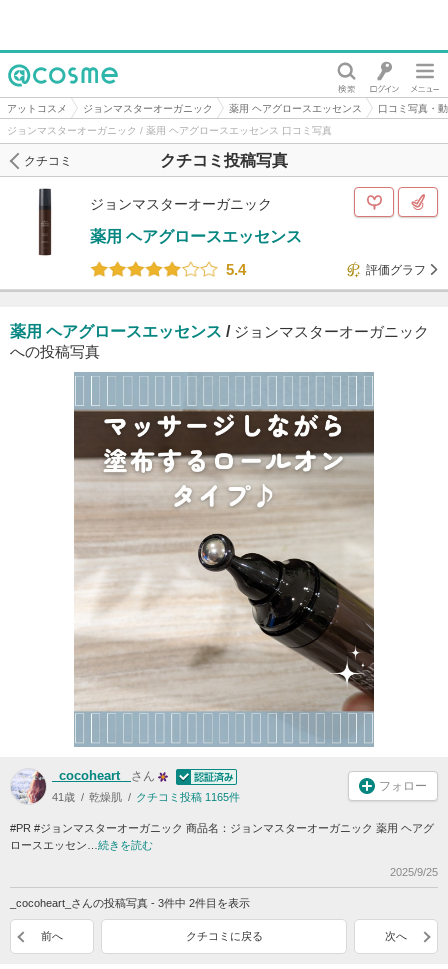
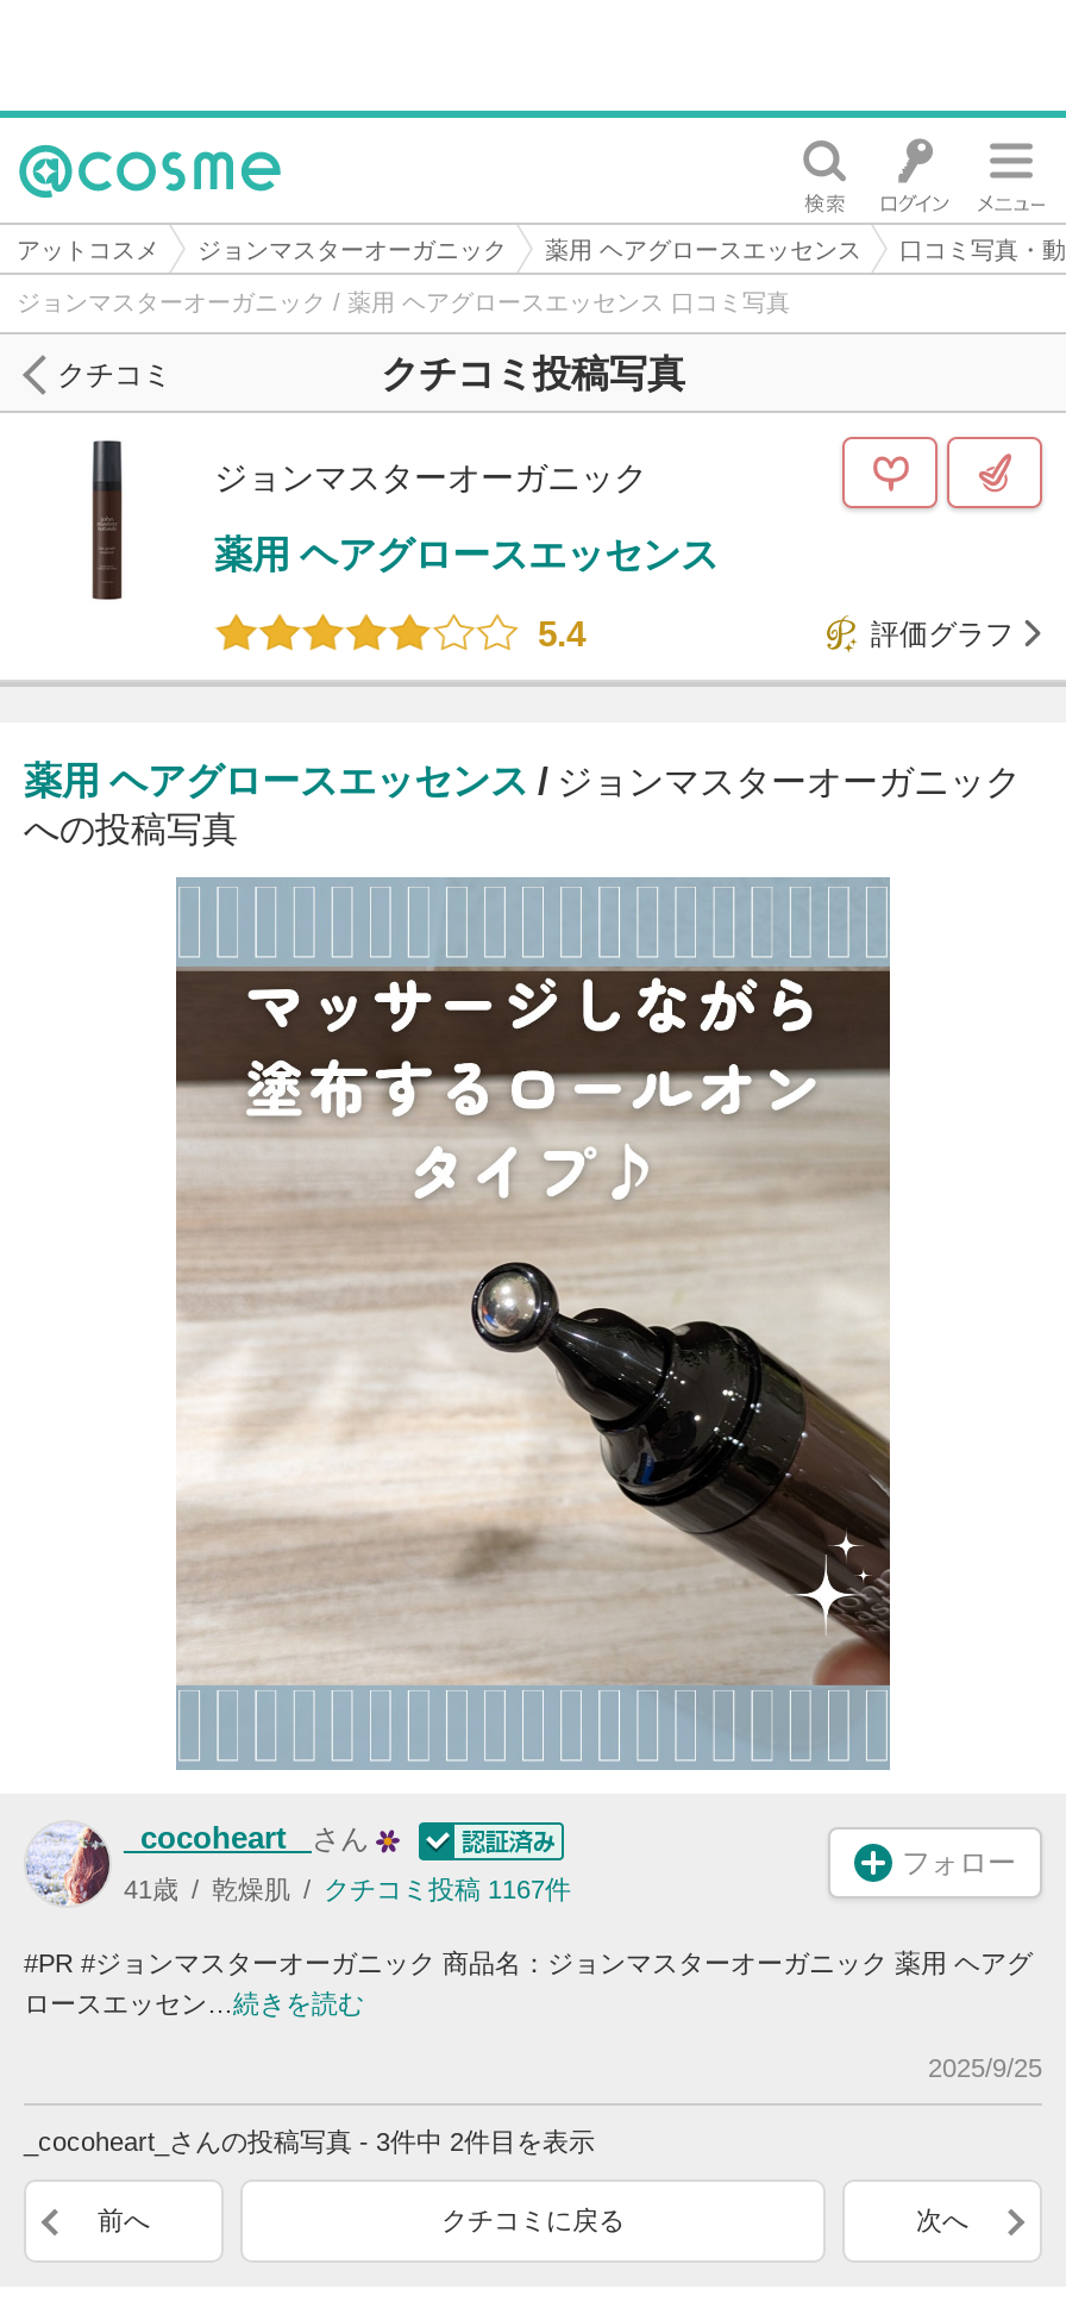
[136,791,240,803] クチコミ投稿 1165件 -> [324,1875,571,1903] クチコミ投稿 1167件

